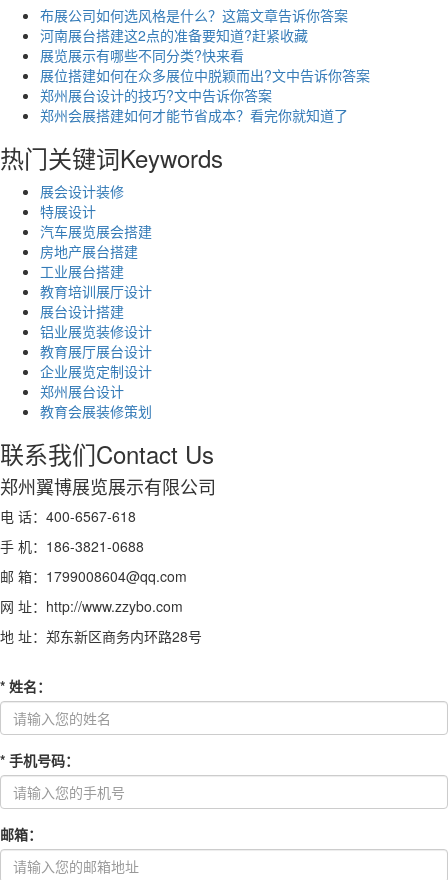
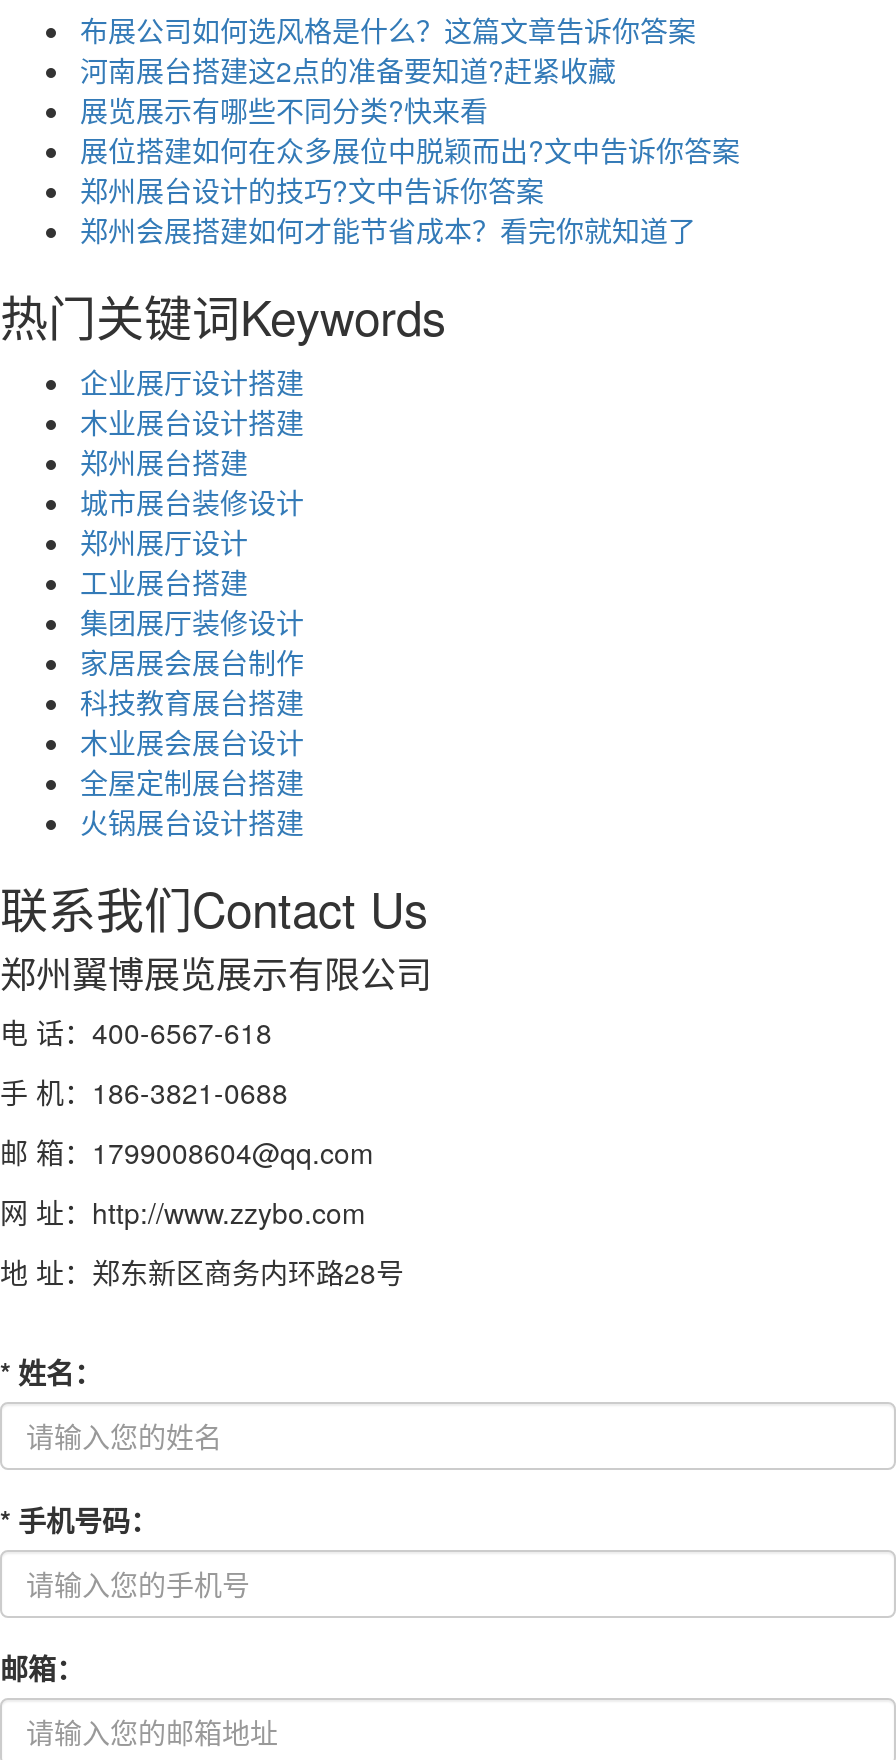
[40,181,152,261] 展会设计装修 | 特展设计 | 汽车展览展会搭建 | 房地产展台搭建 -> [80,361,304,561] 企业展厅设计搭建 | 木业展台设计搭建 | 郑州展台搭建 | 城市展台装修设计 | 郑州展厅设计
moved [40,261,124,281] -> [80,561,248,601]: 工业展台搭建
[40,281,152,421] 教育培训展厅设计 | 展台设计搭建 | 铝业展览装修设计 | 教育展厅展台设计 | 企业展览定制设计 | 郑州展台设计 | 教育会展装修策划 -> [80,601,304,841] 集团展厅装修设计 | 家居展会展台制作 | 科技教育展台搭建 | 木业展会展台设计 | 全屋定制展台搭建 | 火锅展台设计搭建

